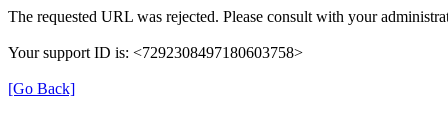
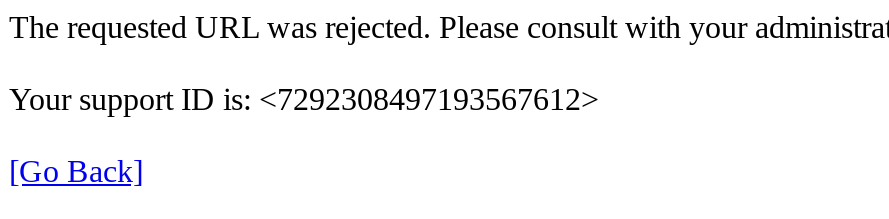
[8,44,303,61] Your support ID is: <7292308497180603758> -> [9,82,599,116] Your support ID is: <7292308497193567612>

